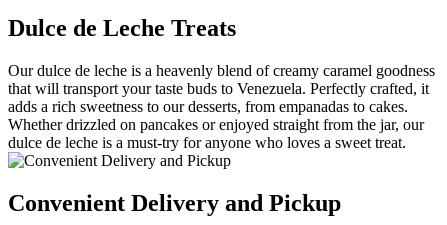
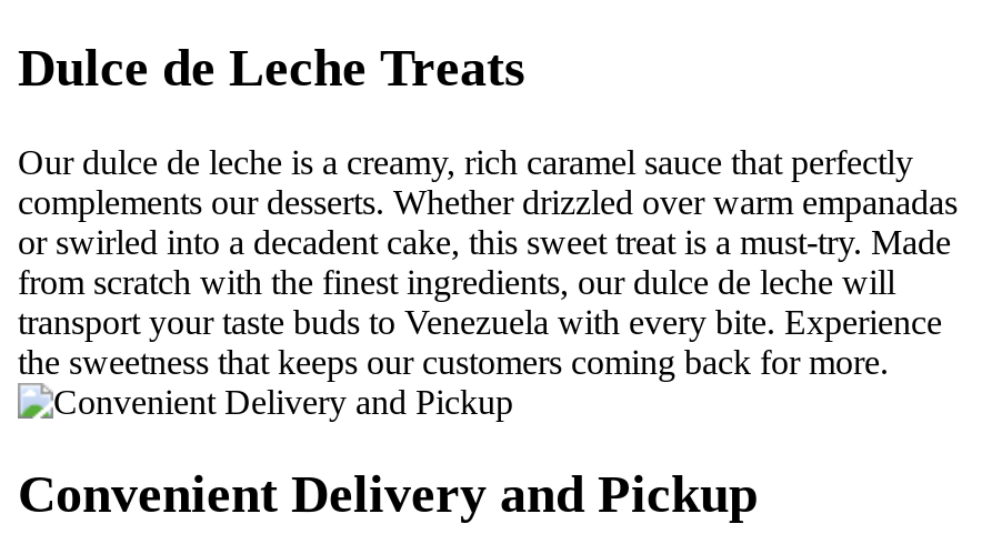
[8,62,435,151] Our dulce de leche is a heavenly blend of creamy caramel goodness | that will transport your taste buds to Venezuela. Perfectly crafted, it | adds a rich sweetness to our desserts, from empanadas to cakes. | Whether drizzled on pancakes or enjoyed straight from the jar, our | dulce de leche is a must-try for anyone who loves a sweet treat. -> [18,143,958,380] Our dulce de leche is a creamy, rich caramel sauce that perfectly | complements our desserts. Whether drizzled over warm empanadas | or swirled into a decadent cake, this sweet treat is a must-try. Made | from scratch with the finest ingredients, our dulce de leche will | transport your taste buds to Venezuela with every bite. Experience | the sweetness that keeps our customers coming back for more.

